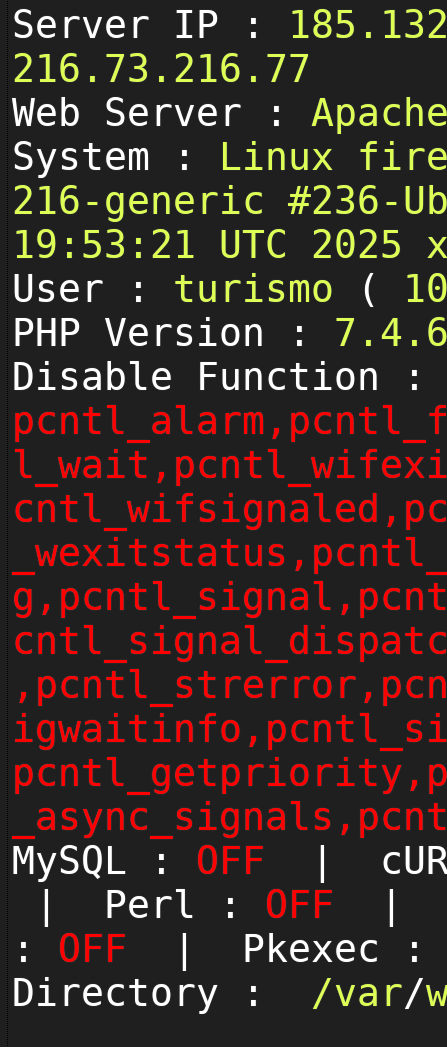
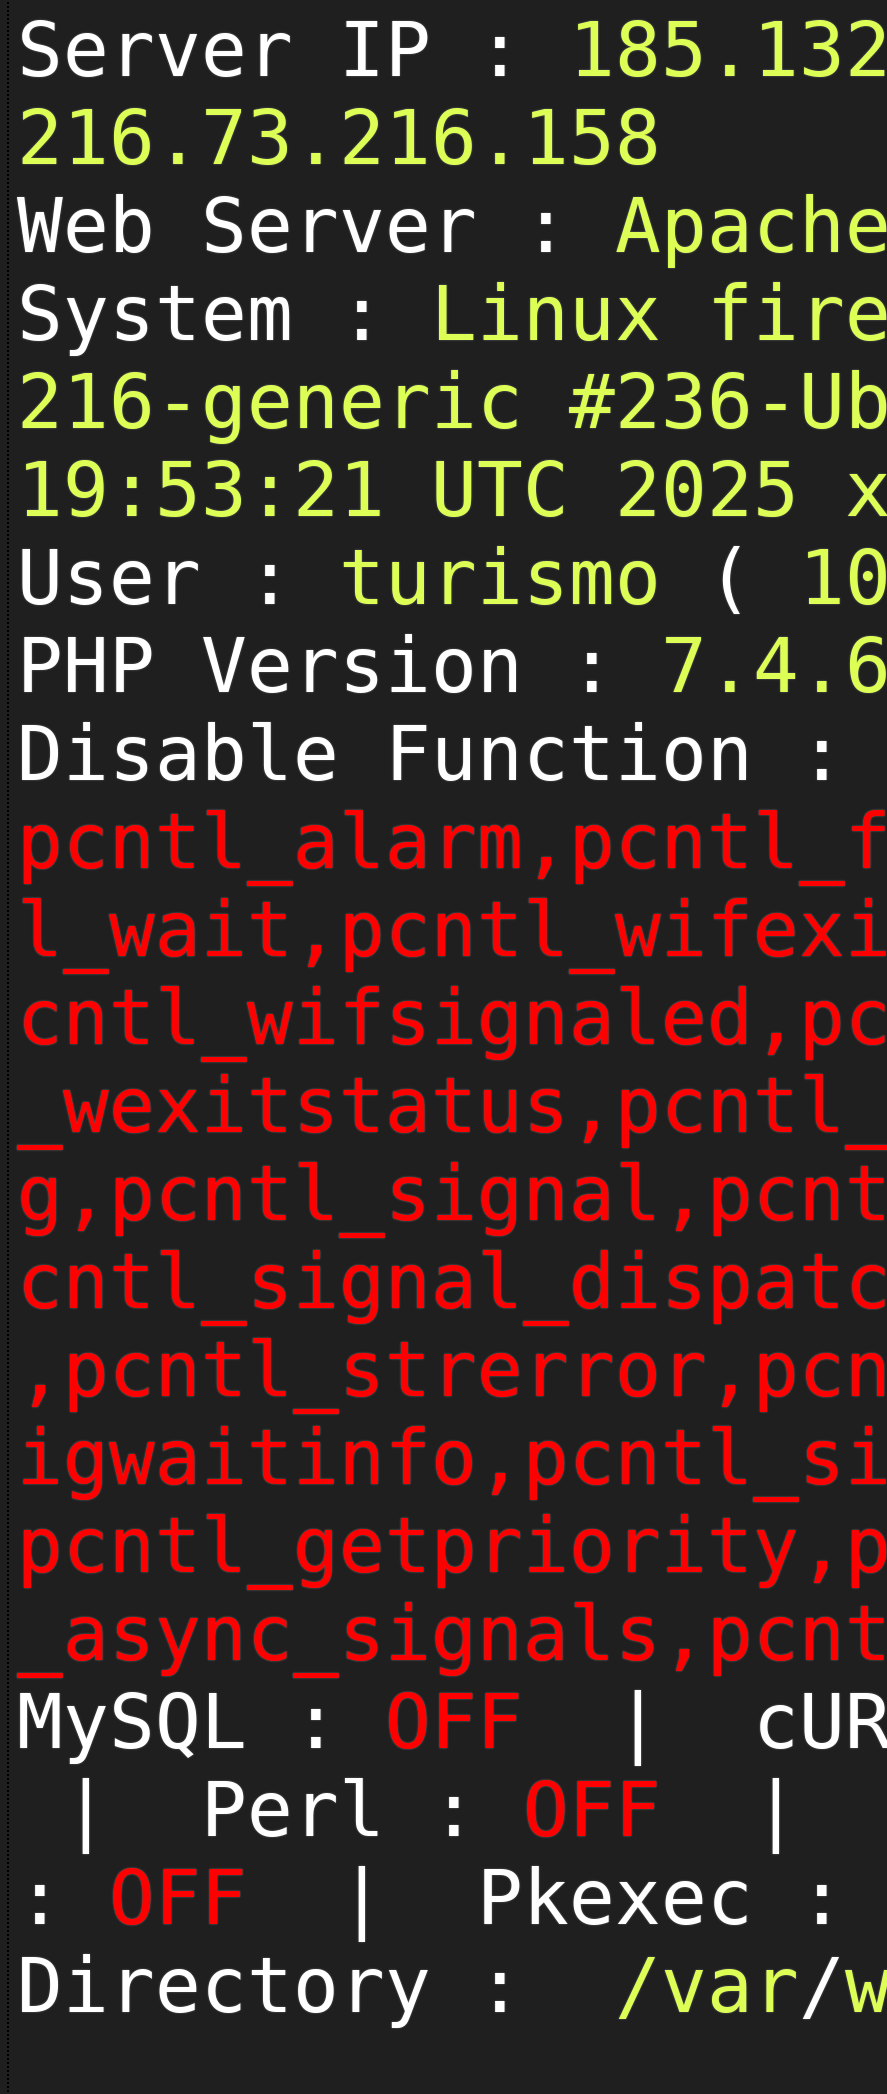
[12,47,311,91] 216.73.216.77 -> [17,94,661,182] 216.73.216.158

